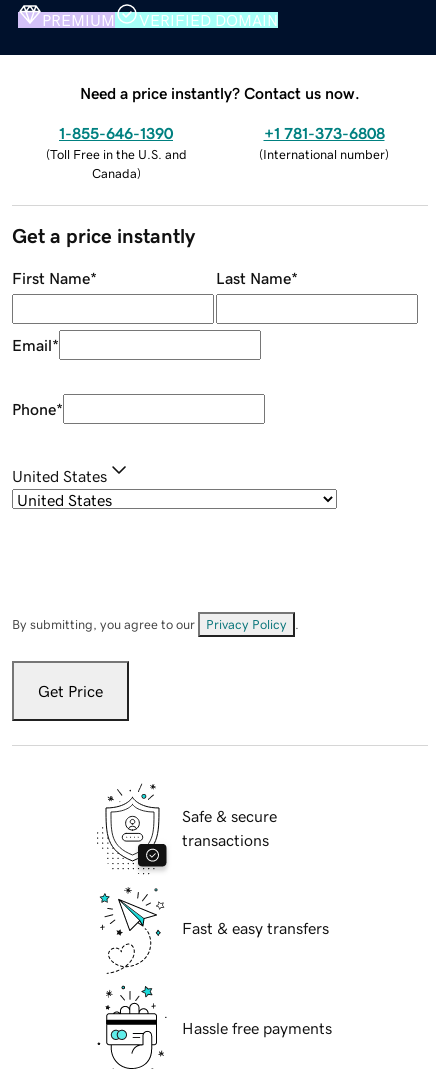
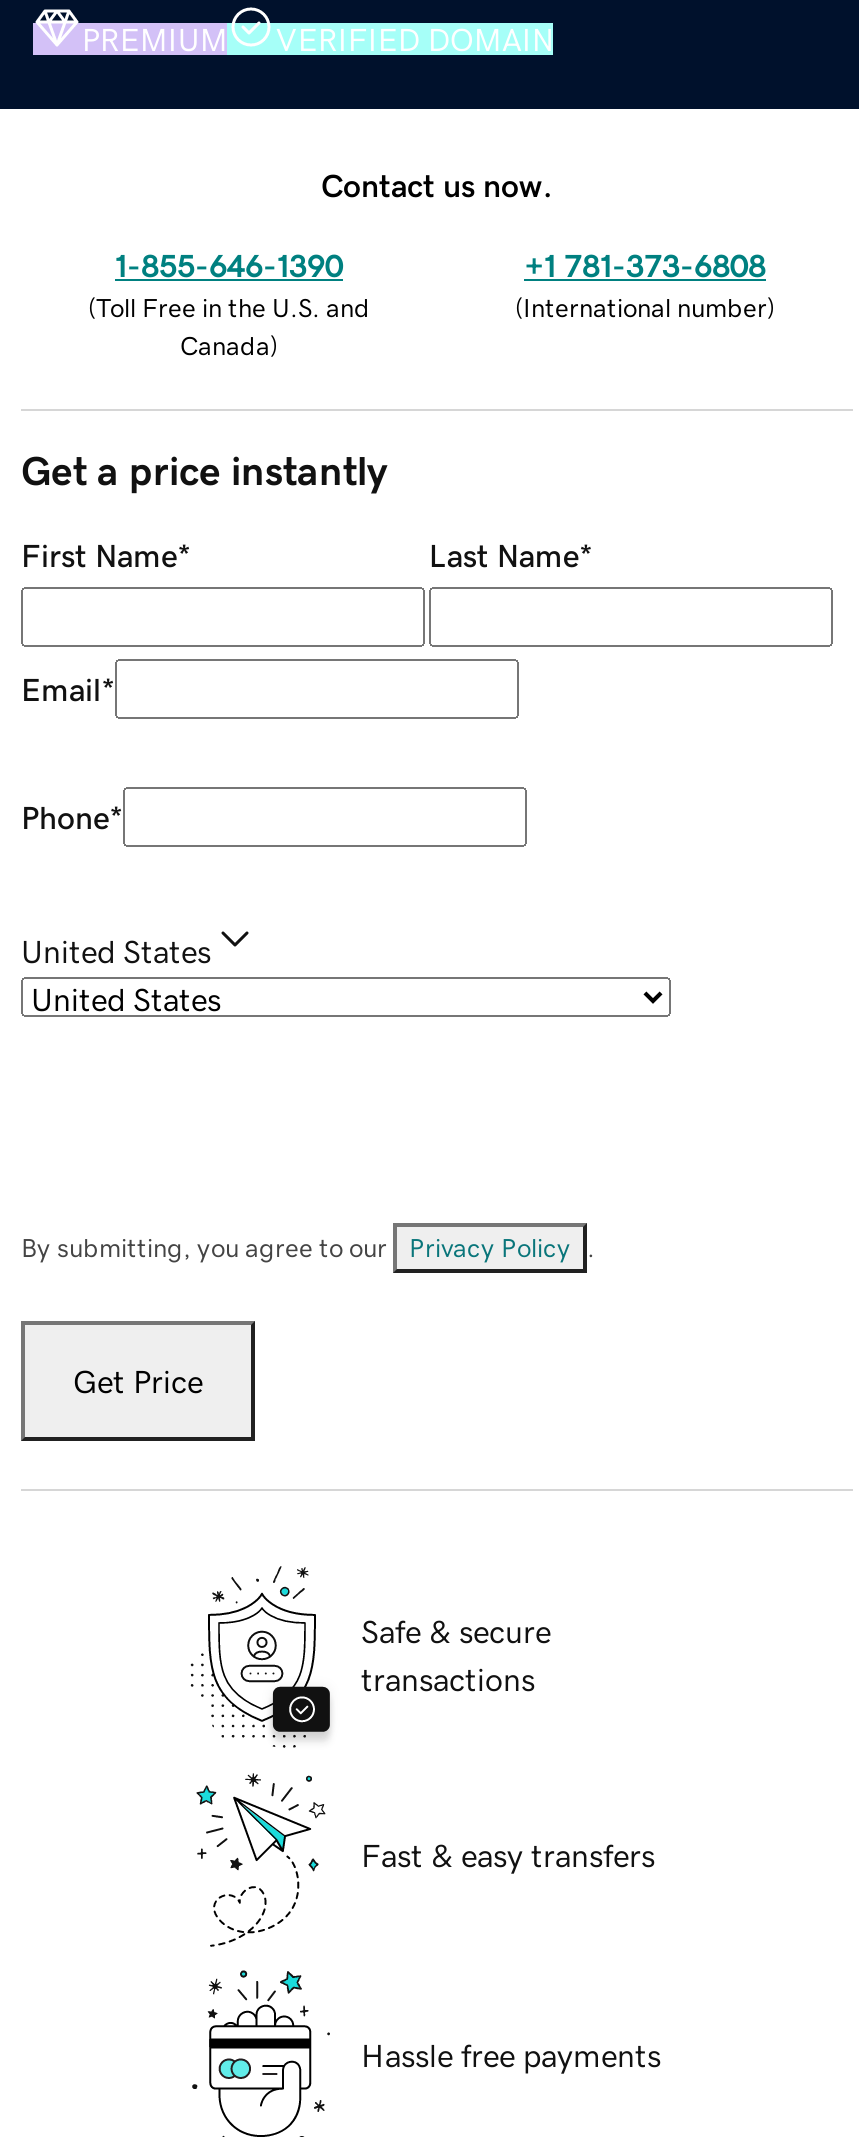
[80,85,360,101] Need a price instantly? Contact us now. -> [321,168,553,200] Contact us now.

